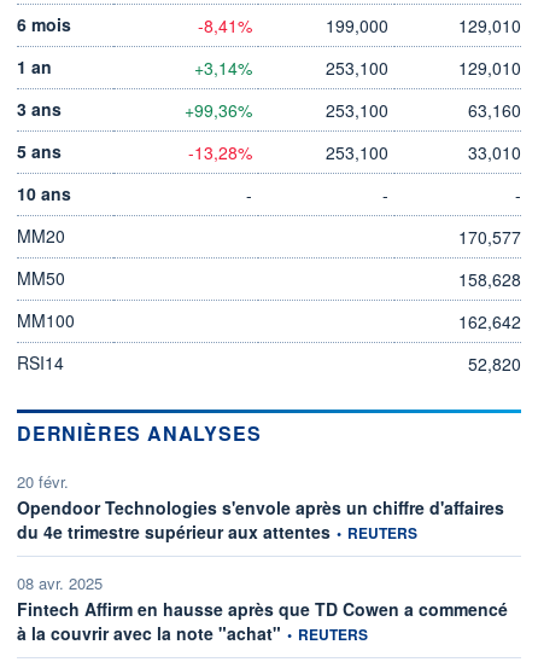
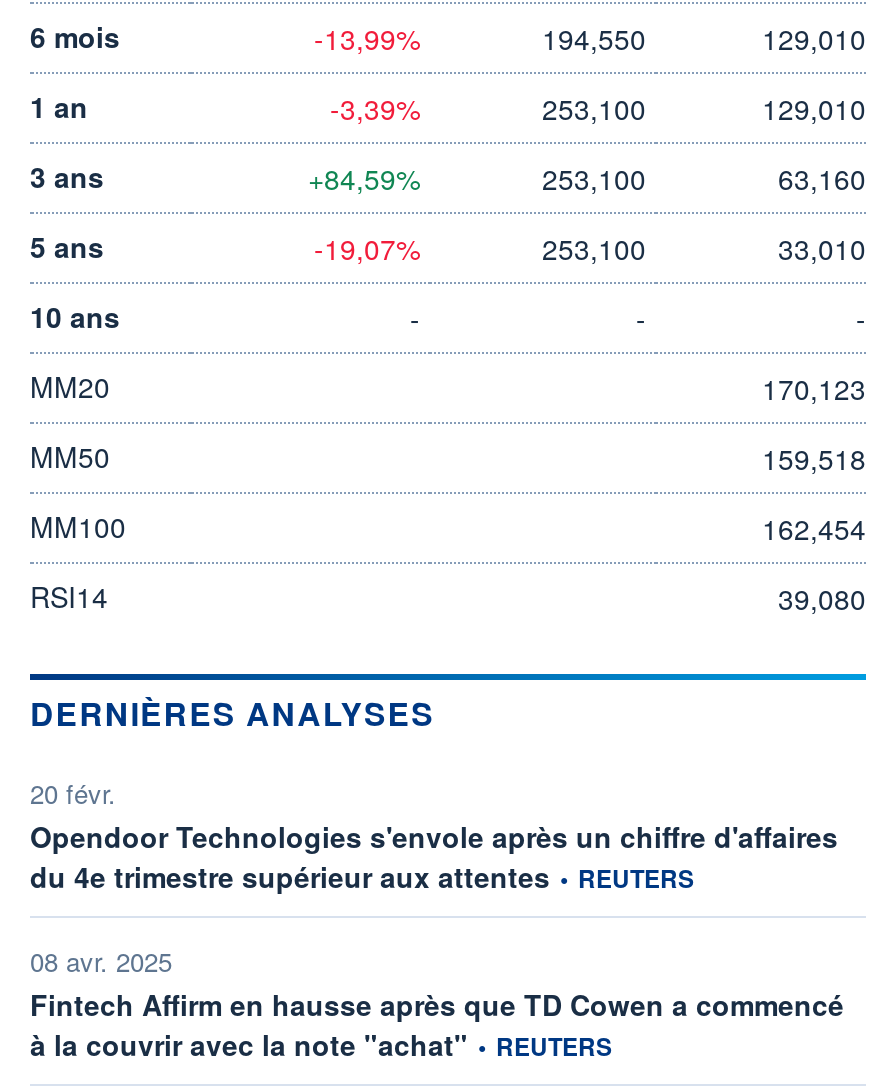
[198,13,252,37] -8,41% -> [314,18,420,58] -13,99%
[326,13,388,37] 199,000 -> [542,18,646,58] 194,550
[194,56,252,80] +3,14% -> [330,88,420,128] -3,39%
[185,98,252,122] +99,36% -> [308,158,420,198] +84,59%
[188,140,252,164] -13,28% -> [314,228,420,268] -19,07%
[458,225,521,249] 170,577 -> [762,368,866,408] 170,123
[458,267,521,291] 158,628 -> [762,438,866,478] 159,518
[458,309,521,333] 162,642 -> [762,508,866,548] 162,454
[468,352,521,376] 52,820 -> [778,578,866,618] 39,080

